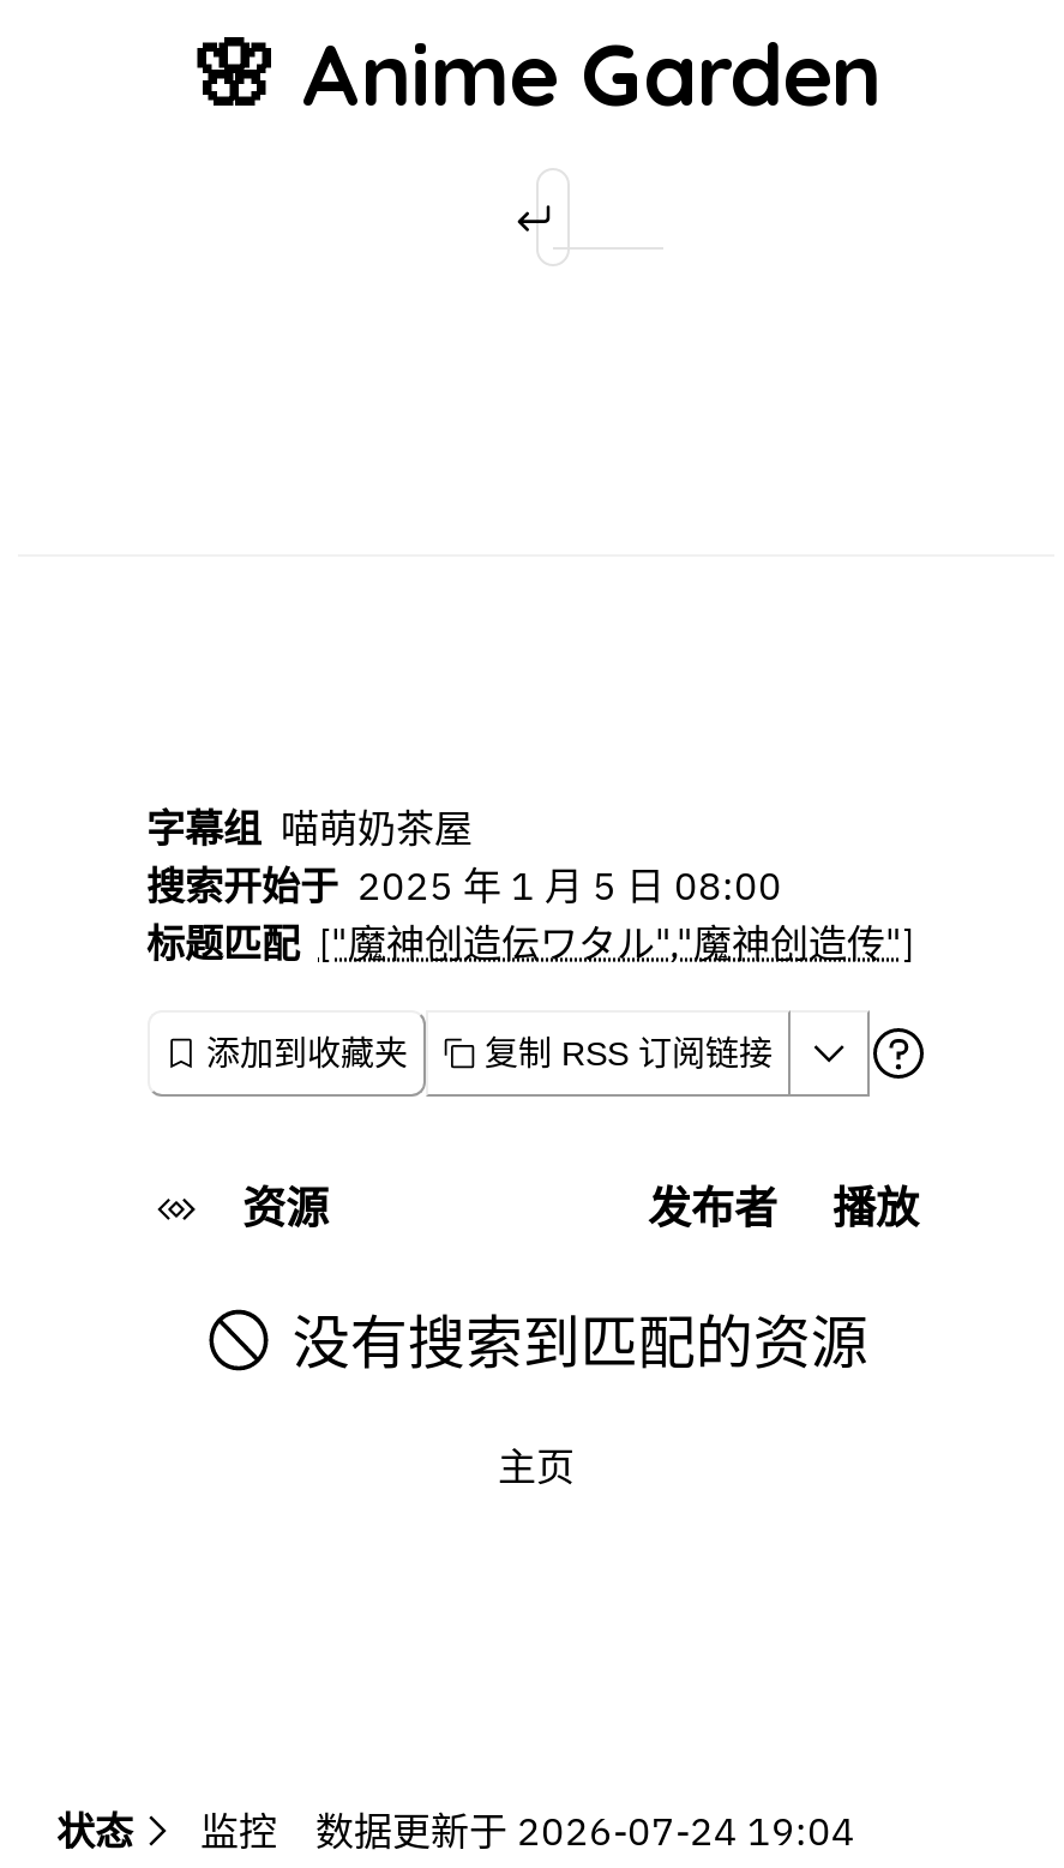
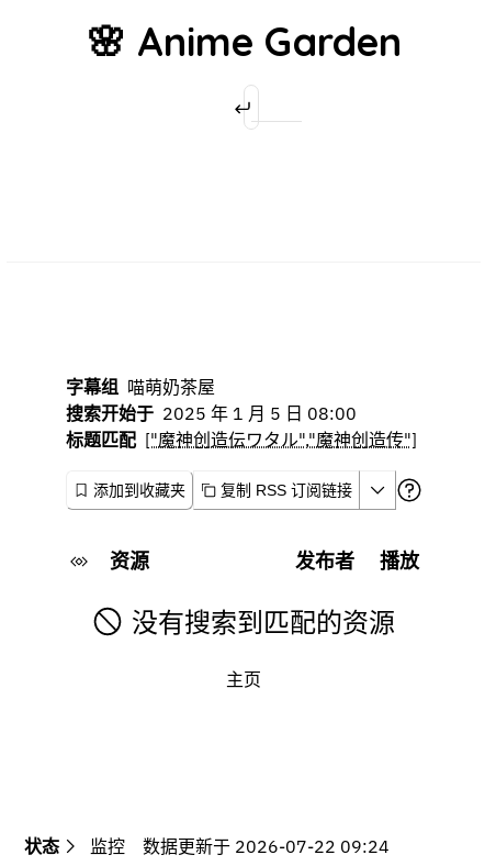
[56,1807,855,1855] 状态 监控 数据更新于 2026-07-24 19:04 -> [24,835,390,857] 状态 监控 数据更新于 2026-07-22 09:24

